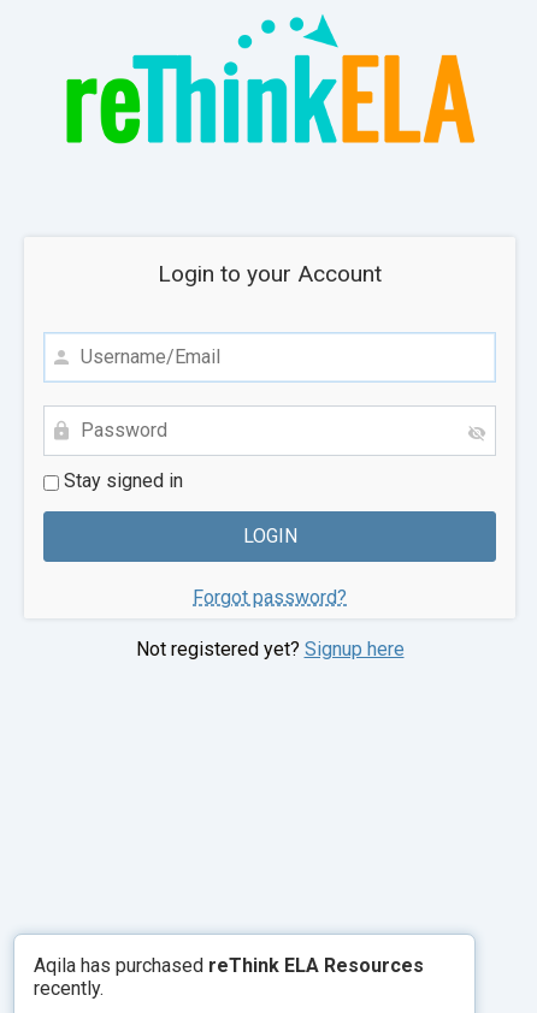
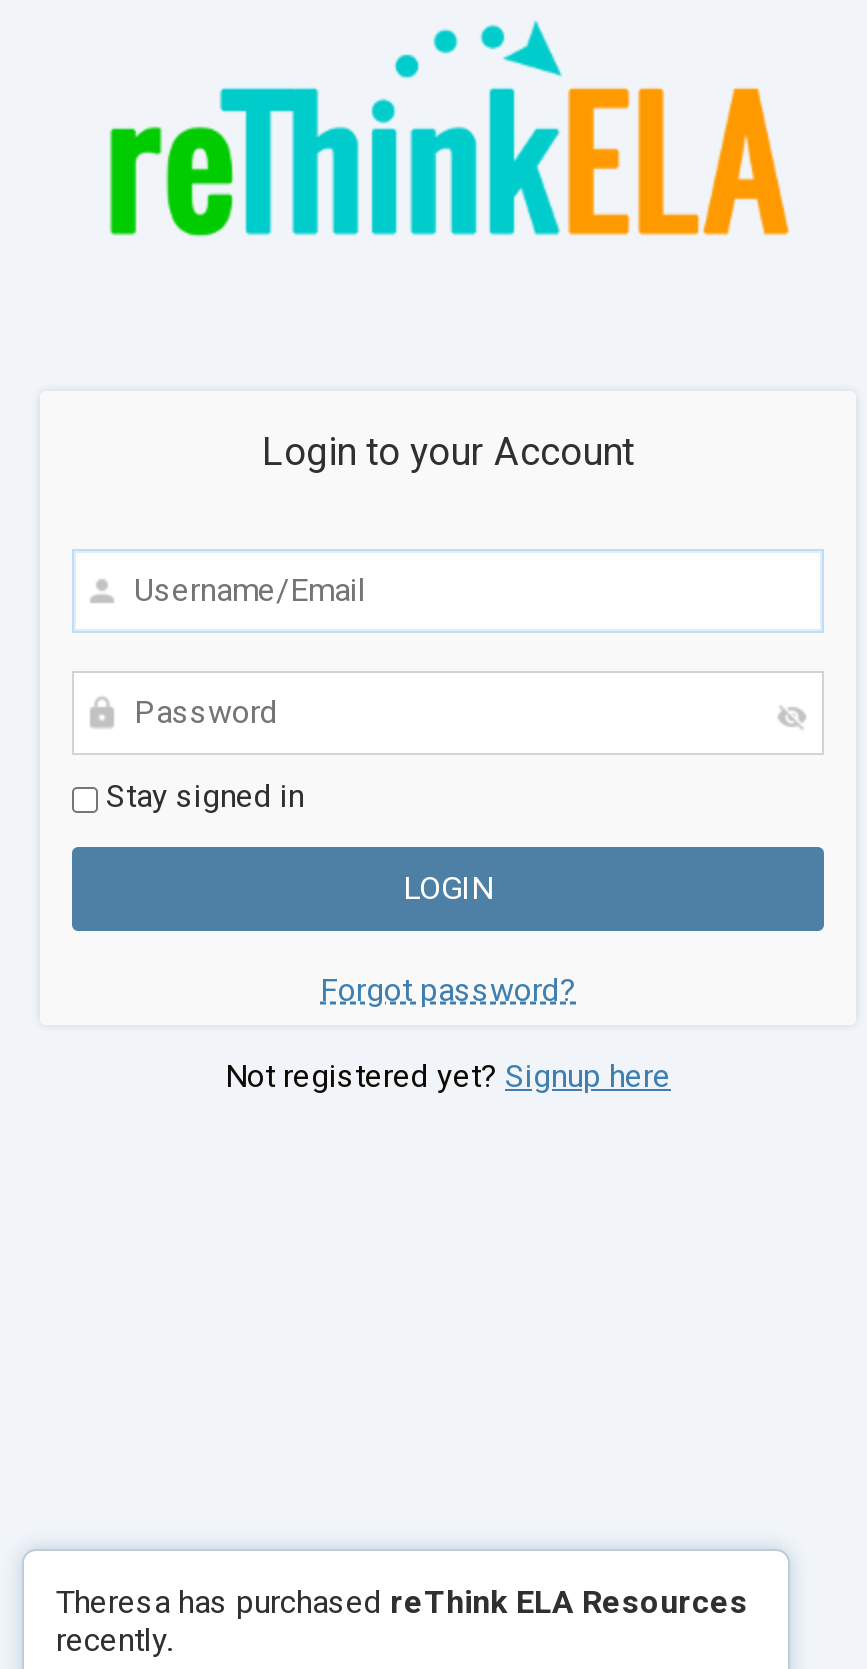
[34,954,424,977] Aqila has purchased reThink ELA Resources -> [56,1583,748,1621] Theresa has purchased reThink ELA Resources

